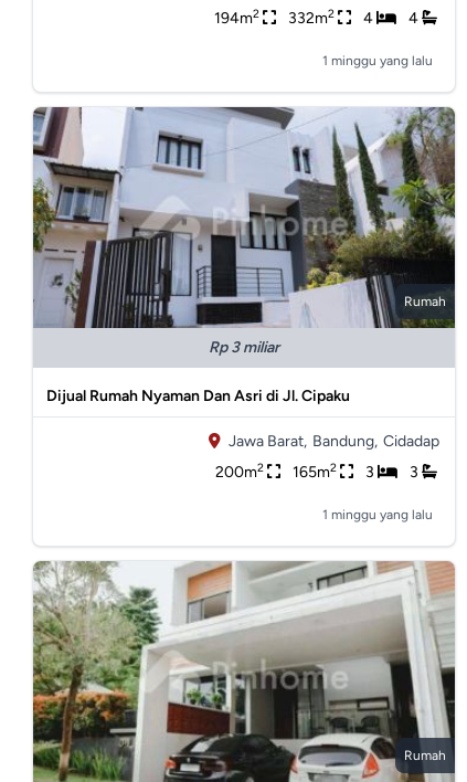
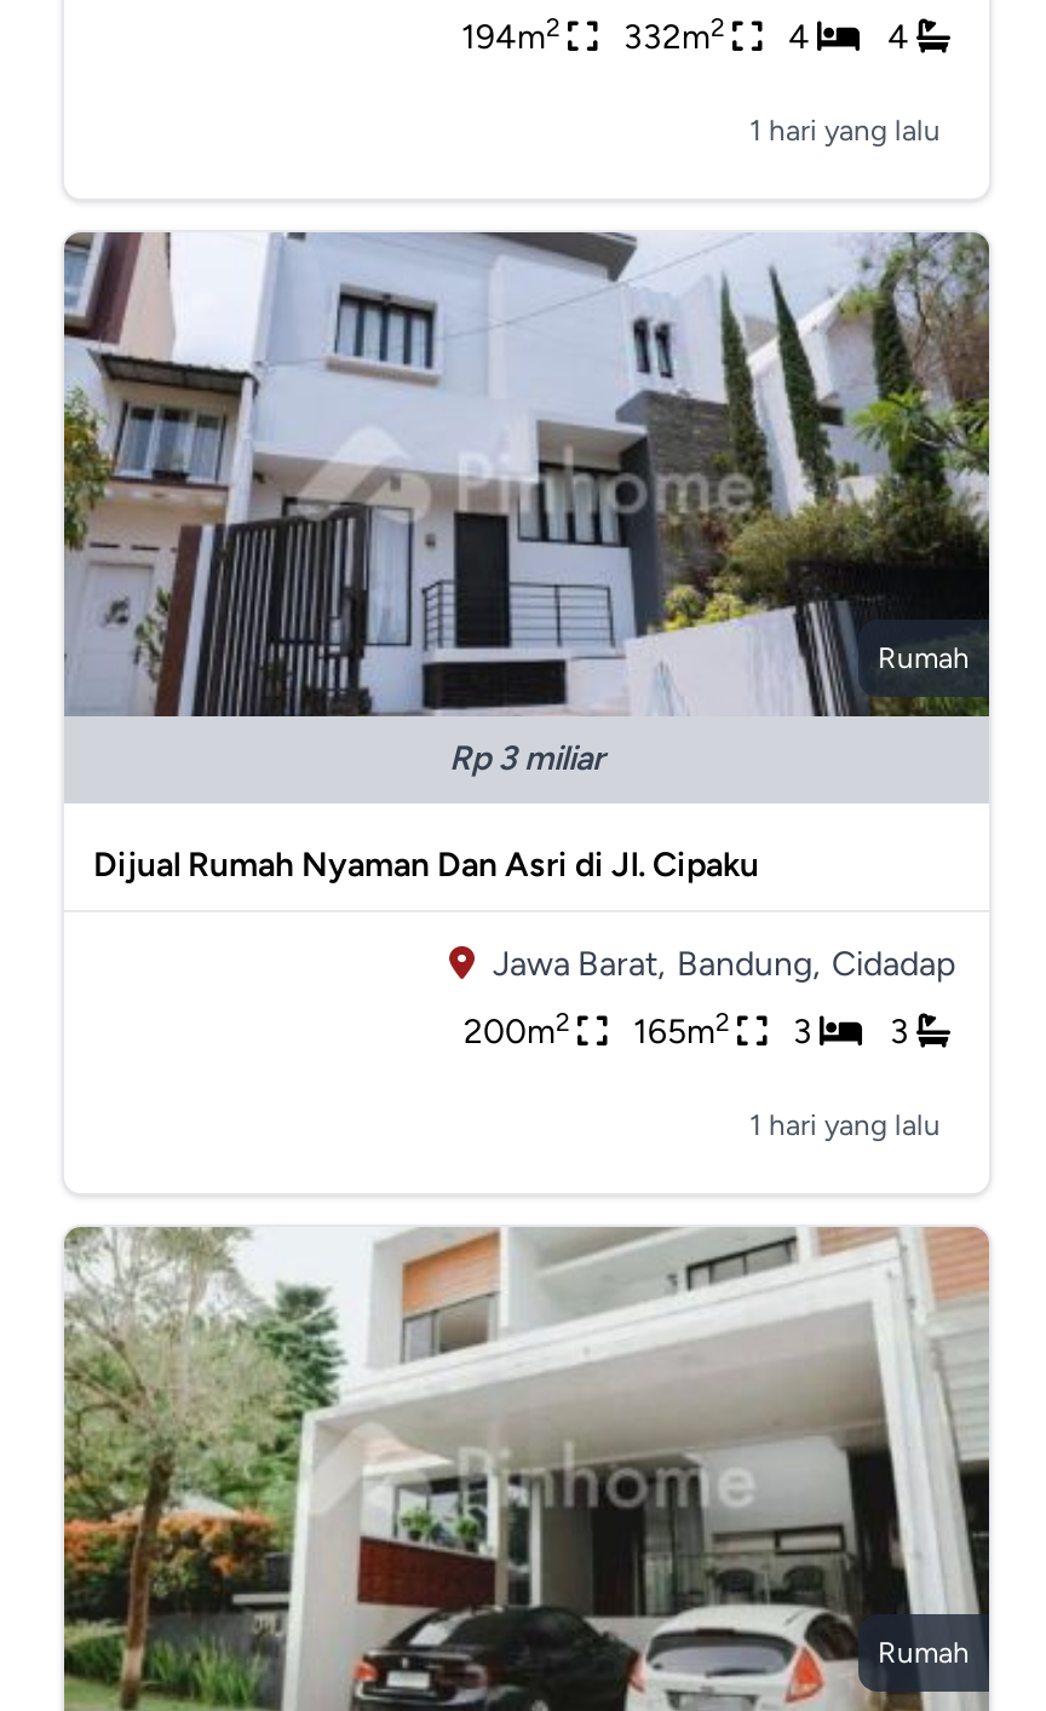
[322,53,433,68] 1 minggu yang lalu -> [749,114,940,148] 1 hari yang lalu
[322,507,433,522] 1 minggu yang lalu -> [749,1108,940,1142] 1 hari yang lalu

